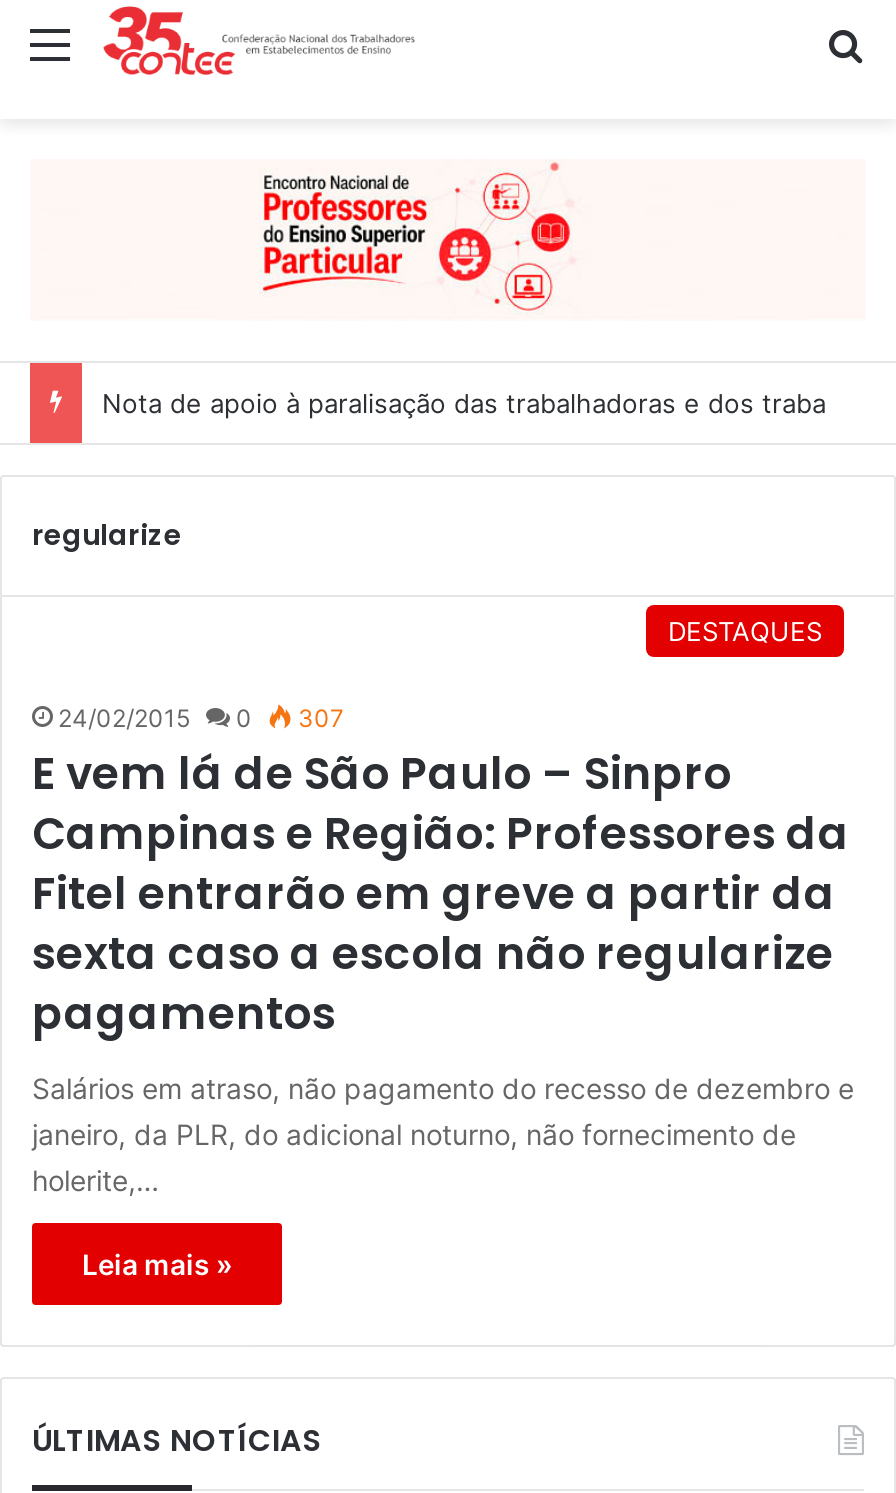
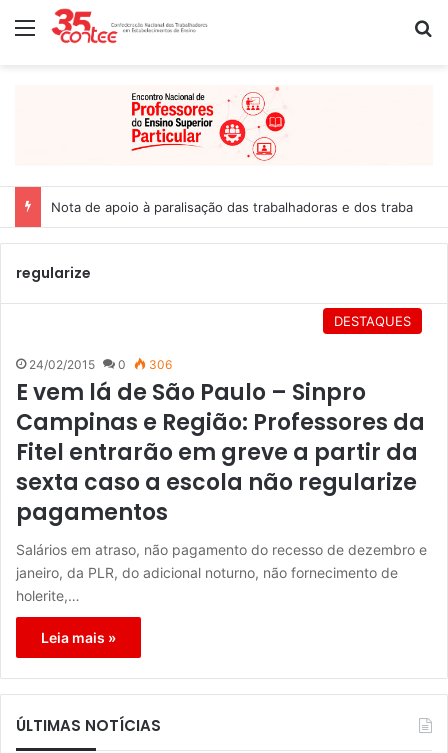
[58,702,344,732] 24/02/2015 0 307 -> [29,357,172,372] 24/02/2015 0 306

